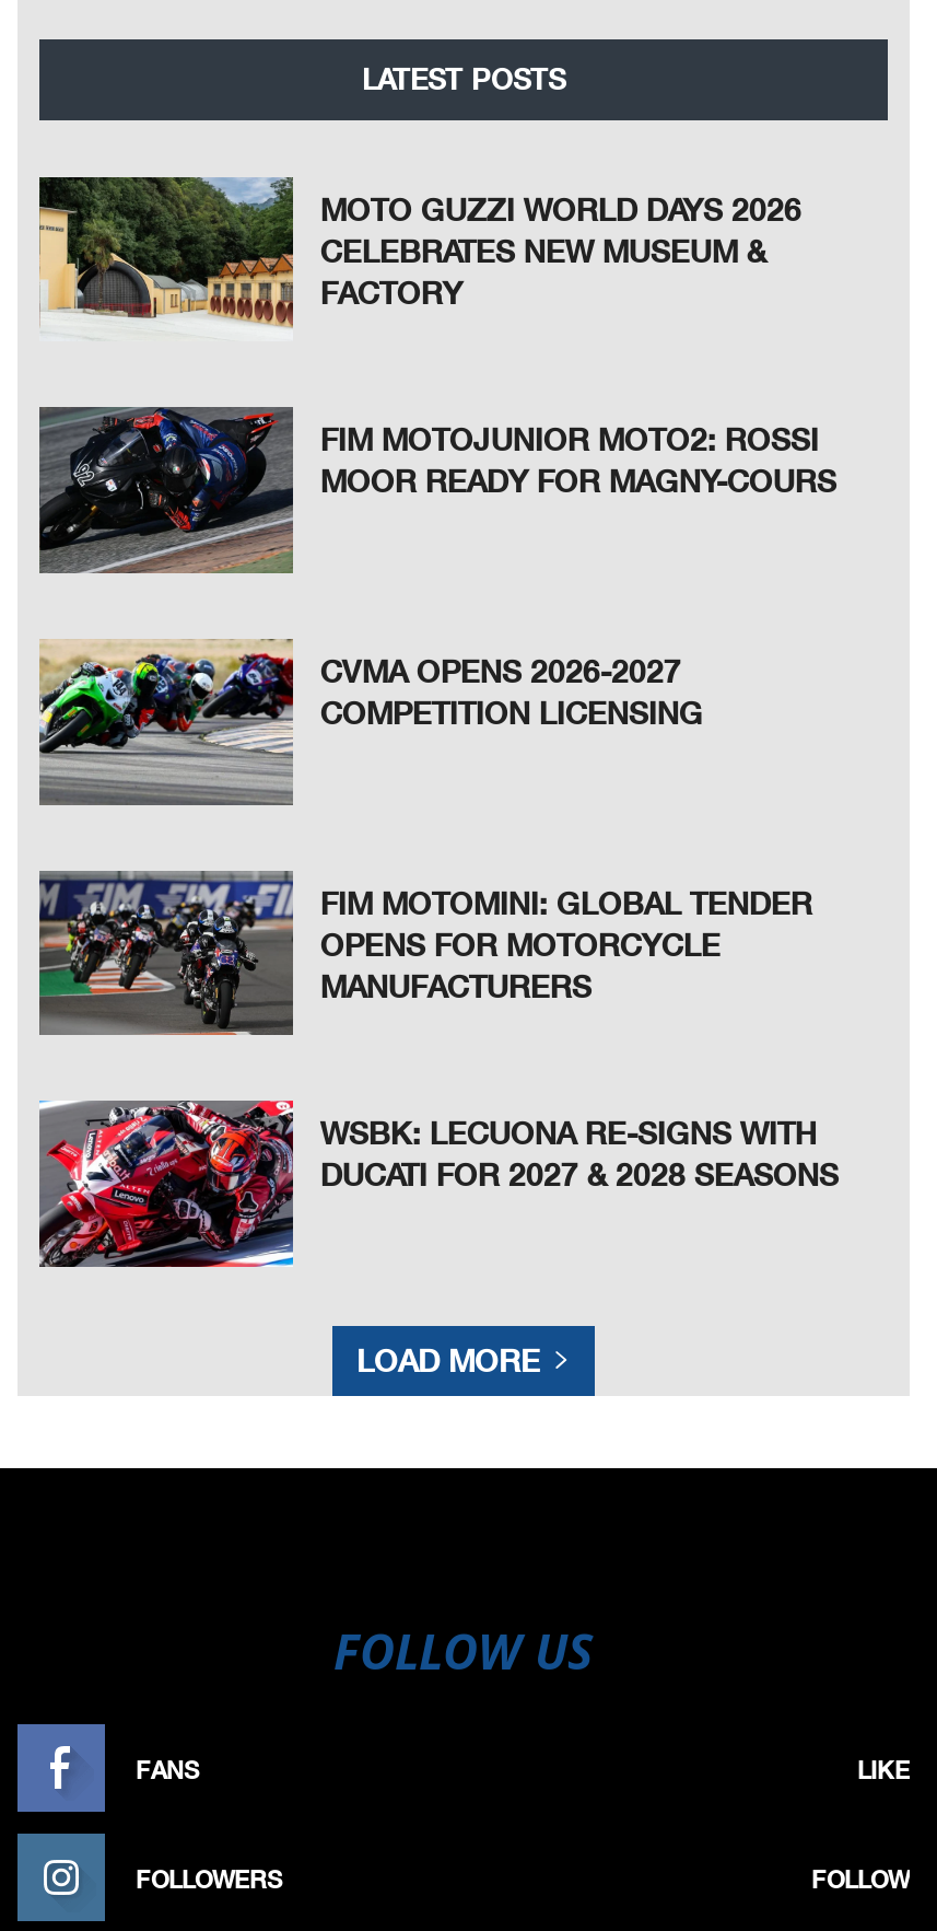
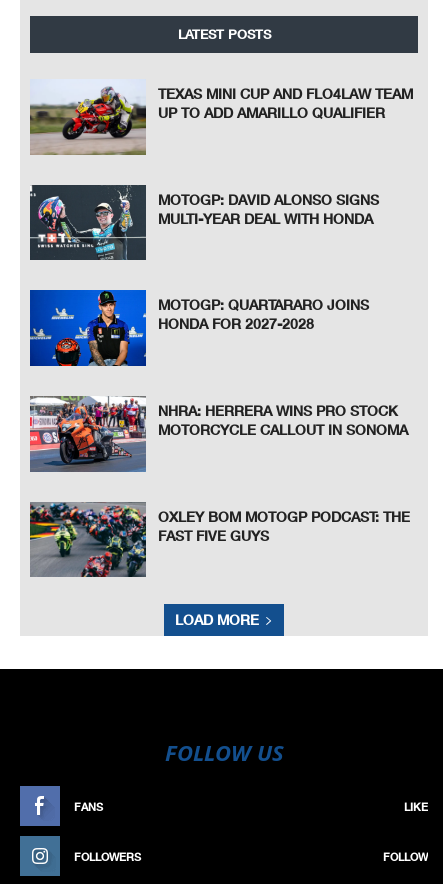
[37,175,801,344] [image] | MOTO GUZZI WORLD DAYS 2026 | CELEBRATES NEW MUSEUM & | FACTORY -> [29,79,413,156] [image] | TEXAS MINI CUP AND FLO4LAW TEAM | UP TO ADD AMARILLO QUALIFIER
[37,407,836,573] [image] | FIM MOTOJUNIOR MOTO2: ROSSI | MOOR READY FOR MAGNY-COURS -> [30,185,379,260] [image] | MOTOGP: DAVID ALONSO SIGNS | MULTI-YEAR DEAL WITH HONDA
[37,637,703,807] [image] | CVMA OPENS 2026-2027 | COMPETITION LICENSING -> [29,289,369,367] [image] | MOTOGP: QUARTARARO JOINS | HONDA FOR 2027-2028
[37,869,812,1037] [image] | FIM MOTOMINI: GLOBAL TENDER | OPENS FOR MOTORCYCLE | MANUFACTURERS -> [29,396,408,473] [image] | NHRA: HERRERA WINS PRO STOCK | MOTORCYCLE CALLOUT IN SONOMA
[39,1098,838,1269] [image] | WSBK: LECUONA RE-SIGNS WITH | DUCATI FOR 2027 & 2028 SEASONS -> [30,501,410,578] [image] | OXLEY BOM MOTOGP PODCAST: THE | FAST FIVE GUYS

